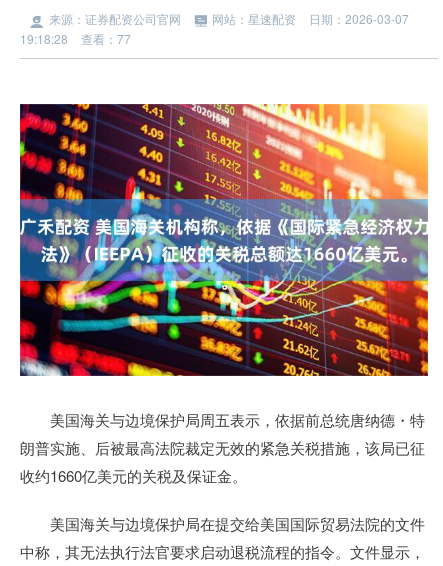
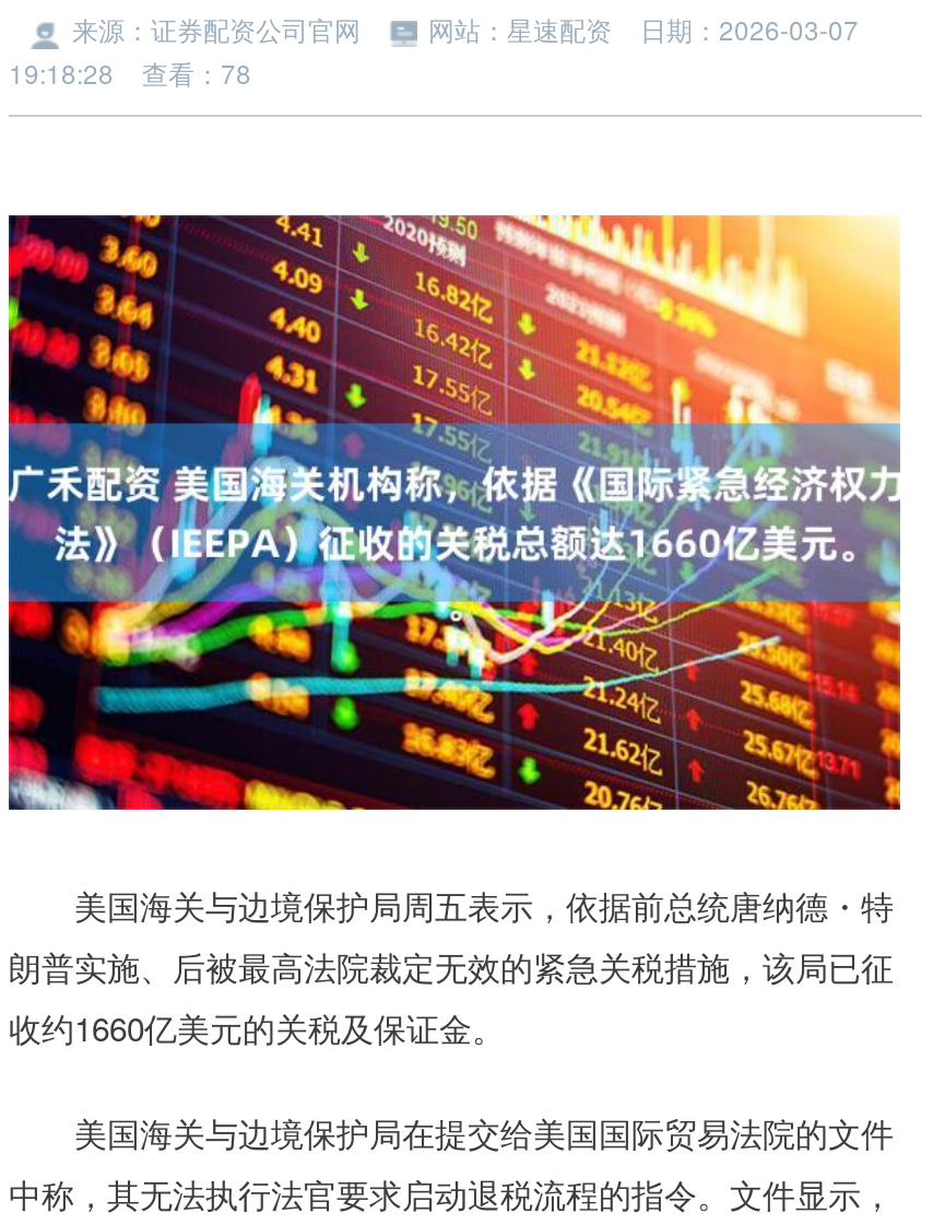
[20,30,131,47] 19:18:28 查看：77 -> [9,54,251,91] 19:18:28 查看：78

